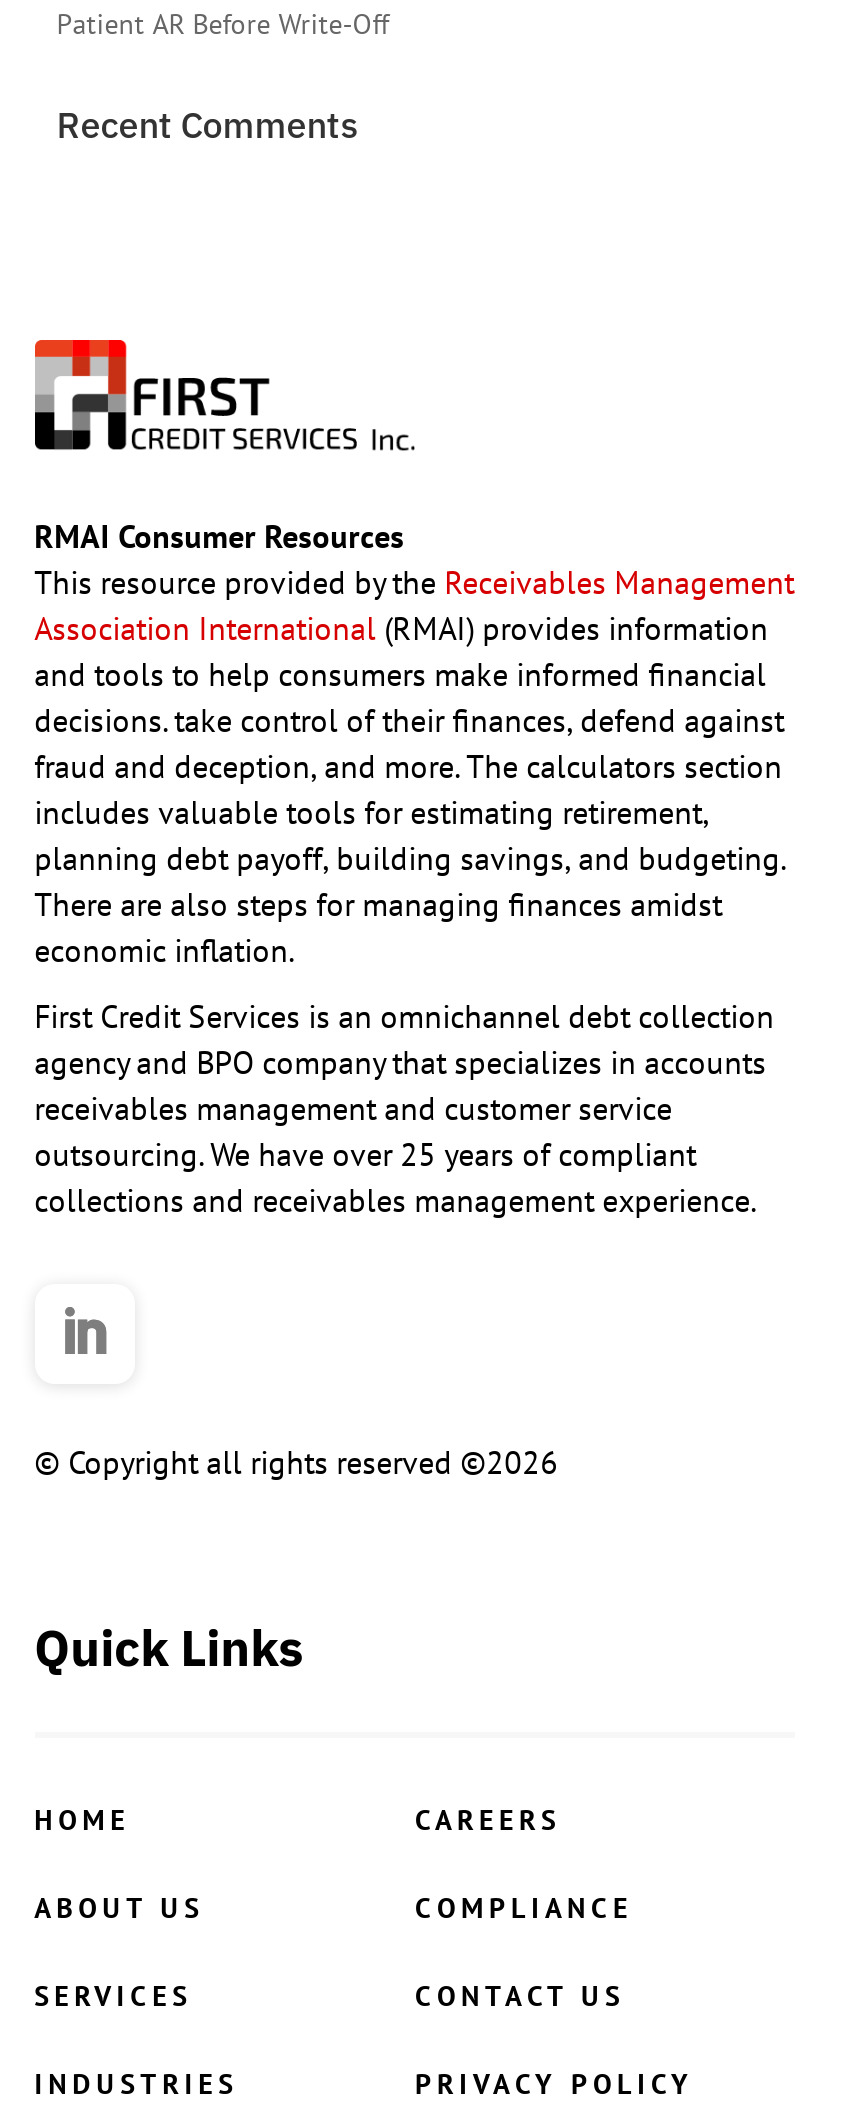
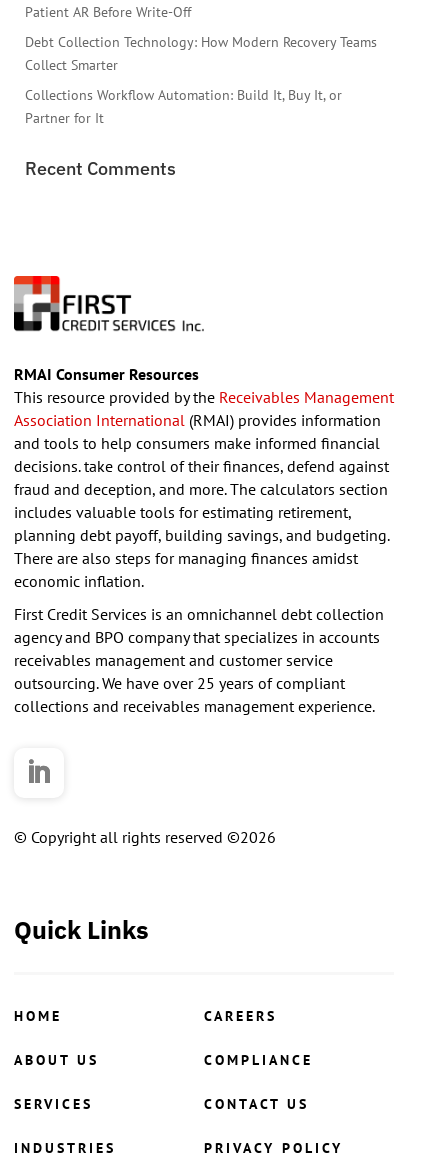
none -> [25,33,377,127] Debt Collection Technology: How Modern Recovery Teams | Collect Smarter | Collections Workflow Automation: Build It, Buy It, or | Partner for It

